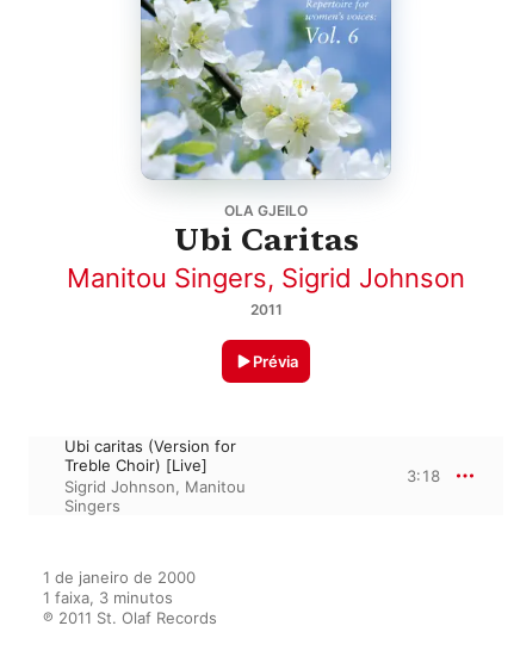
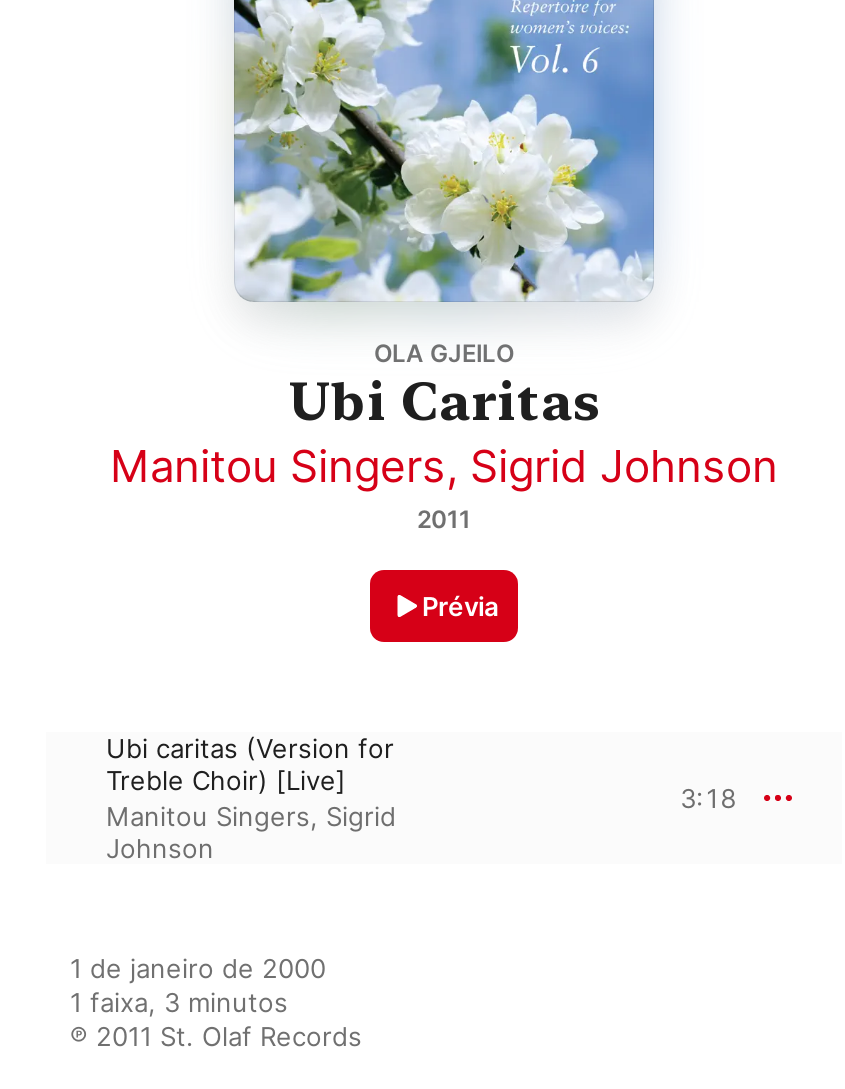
[64,477,246,515] Sigrid Johnson, Manitou | Singers -> [106,800,396,864] Manitou Singers, Sigrid | Johnson

